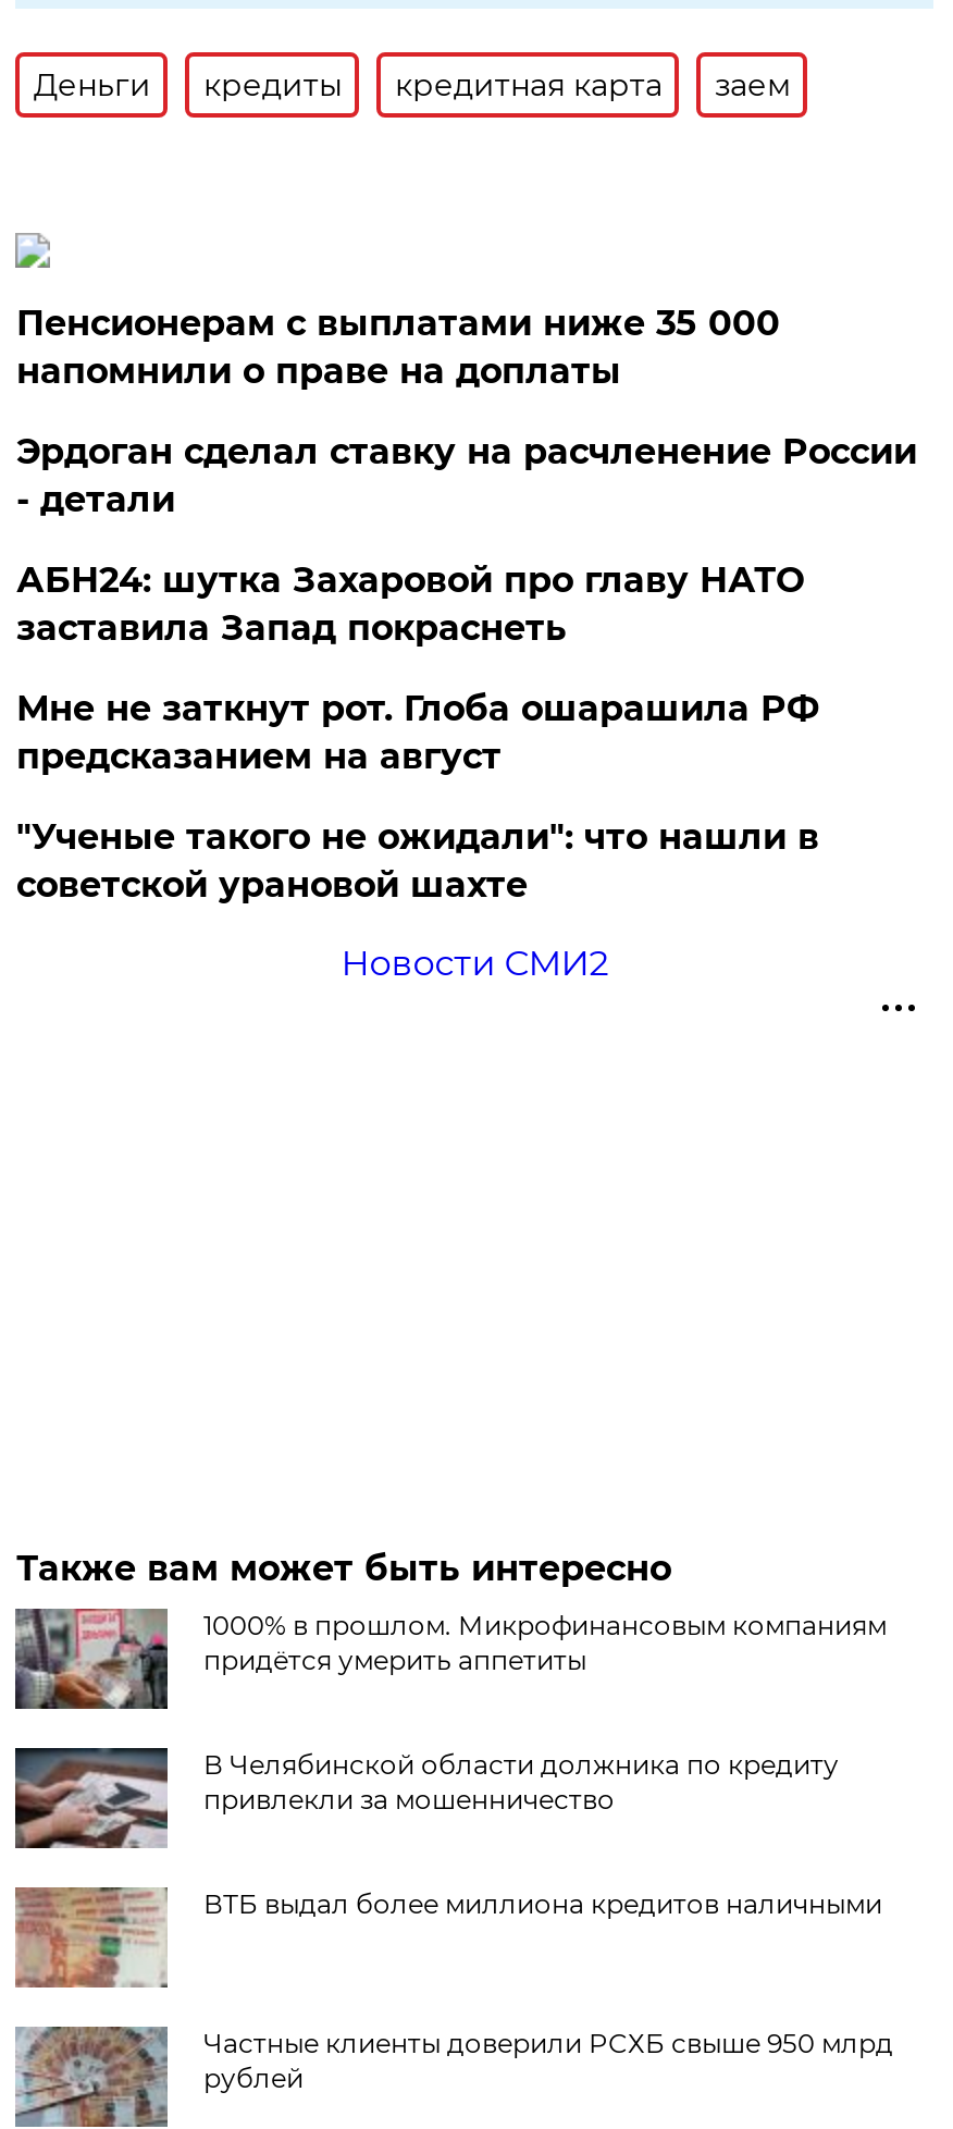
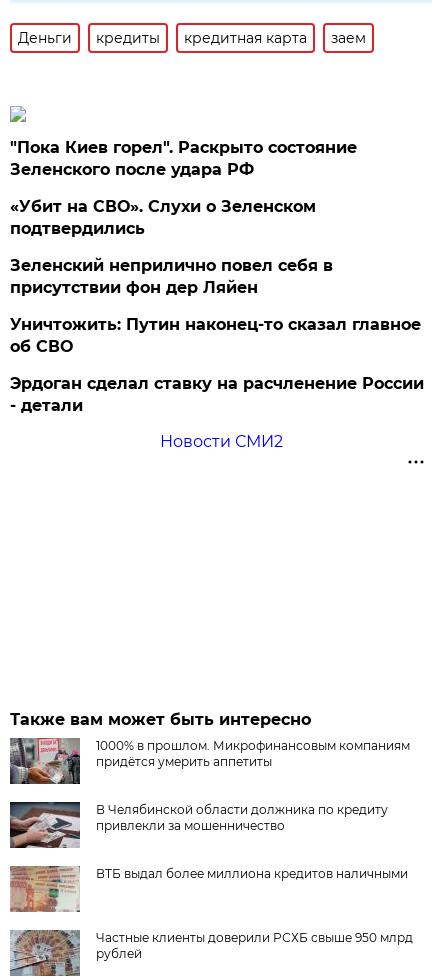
[16,302,780,392] Пенсионерам с выплатами ниже 35 000 | напомнили о праве на доплаты -> [10,138,421,356] "Пока Киев горел". Раскрыто состояние | Зеленского после удара РФ | «Убит на СВО». Слухи о Зеленском | подтвердились | Зеленский неприлично повел cебя в | присутствии фон дер Ляйен | Уничтожить: Путин наконец-то сказал главное | об СВО
moved [16,431,917,520] -> [10,374,424,415]: Эрдоган сделал ставку на расчленение России | - детали
[16,559,819,905] АБН24: шутка Захаровой про главу НАТО | заставила Запад покраснеть | Мне не заткнут рот. Глоба ошарашила РФ | предсказанием на август | "Ученые такого не ожидали": что нашли в | советской урановой шахте -> none

